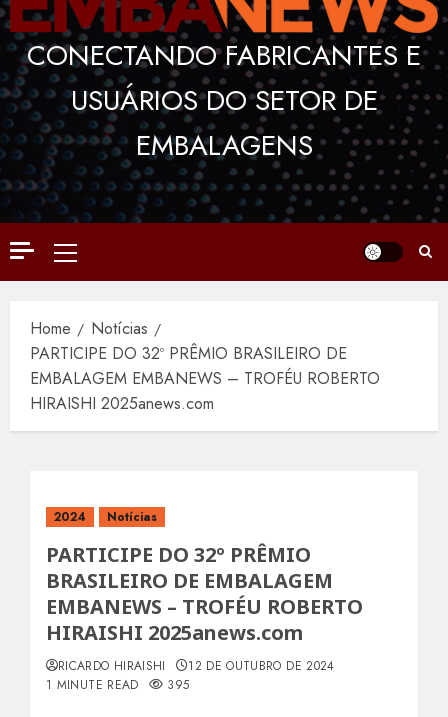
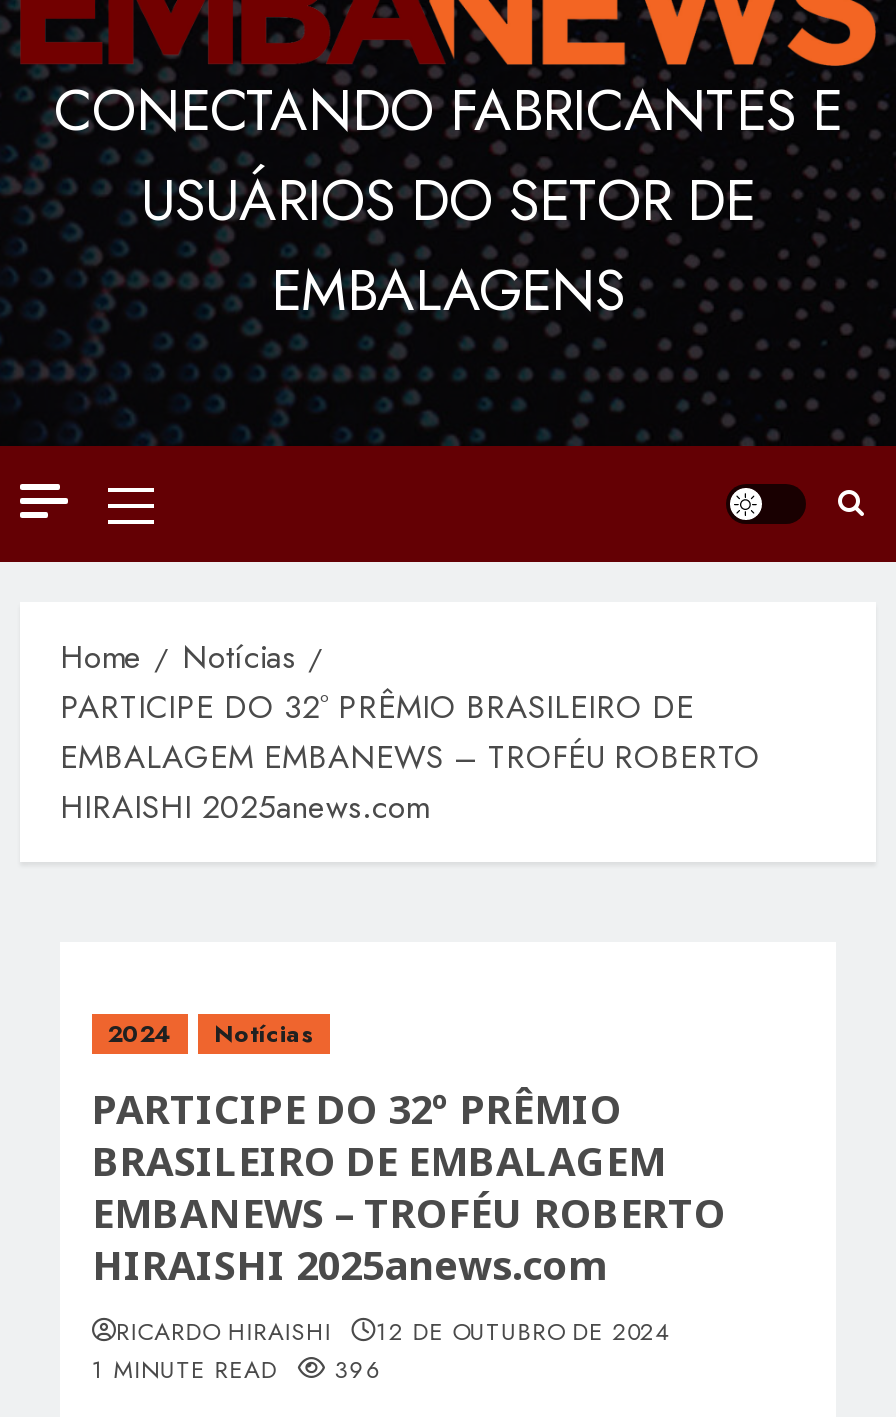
[46,676,189,694] 1 MINUTE READ 395 -> [92,1351,383,1387] 1 MINUTE READ 396

